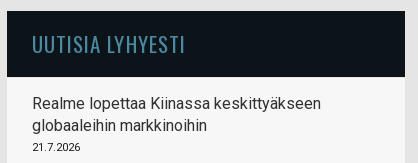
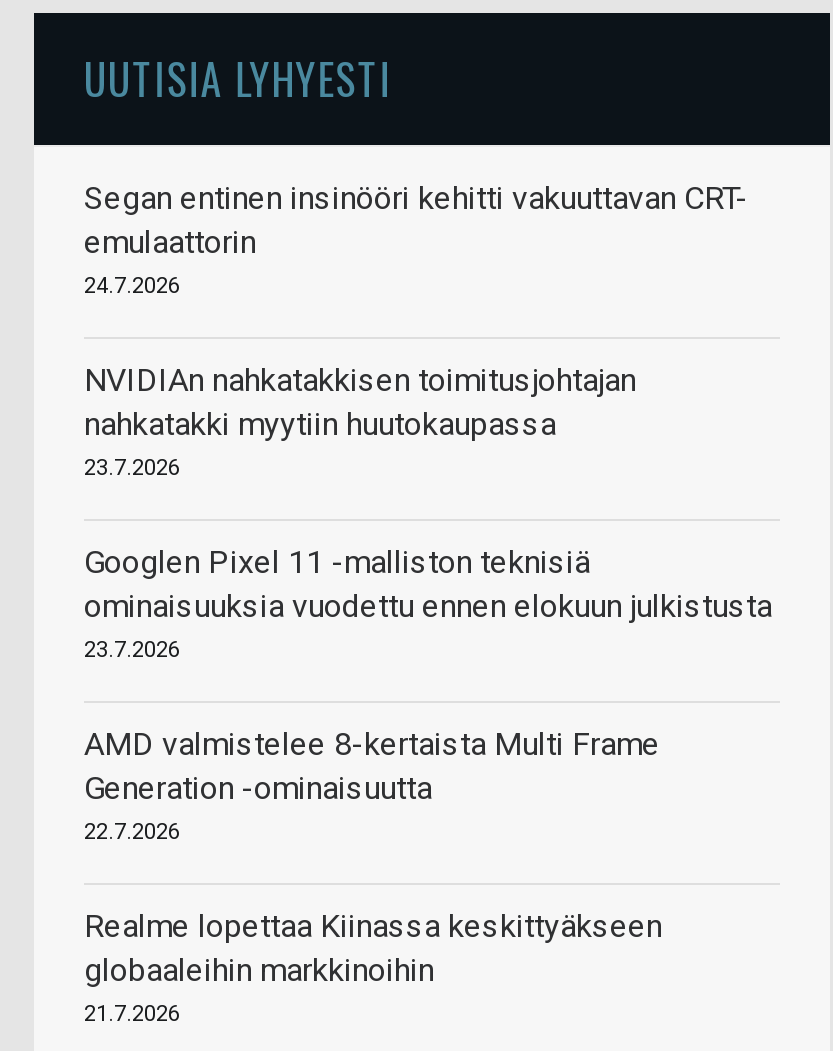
none -> [84,179,772,845] Segan entinen insinööri kehitti vakuuttavan CRT- | emulaattorin | 24.7.2026 | NVIDIAn nahkatakkisen toimitusjohtajan | nahkatakki myytiin huutokaupassa | 23.7.2026 | Googlen Pixel 11 -malliston teknisiä | ominaisuuksia vuodettu ennen elokuun julkistusta | 23.7.2026 | AMD valmistelee 8-kertaista Multi Frame | Generation -ominaisuutta | 22.7.2026

